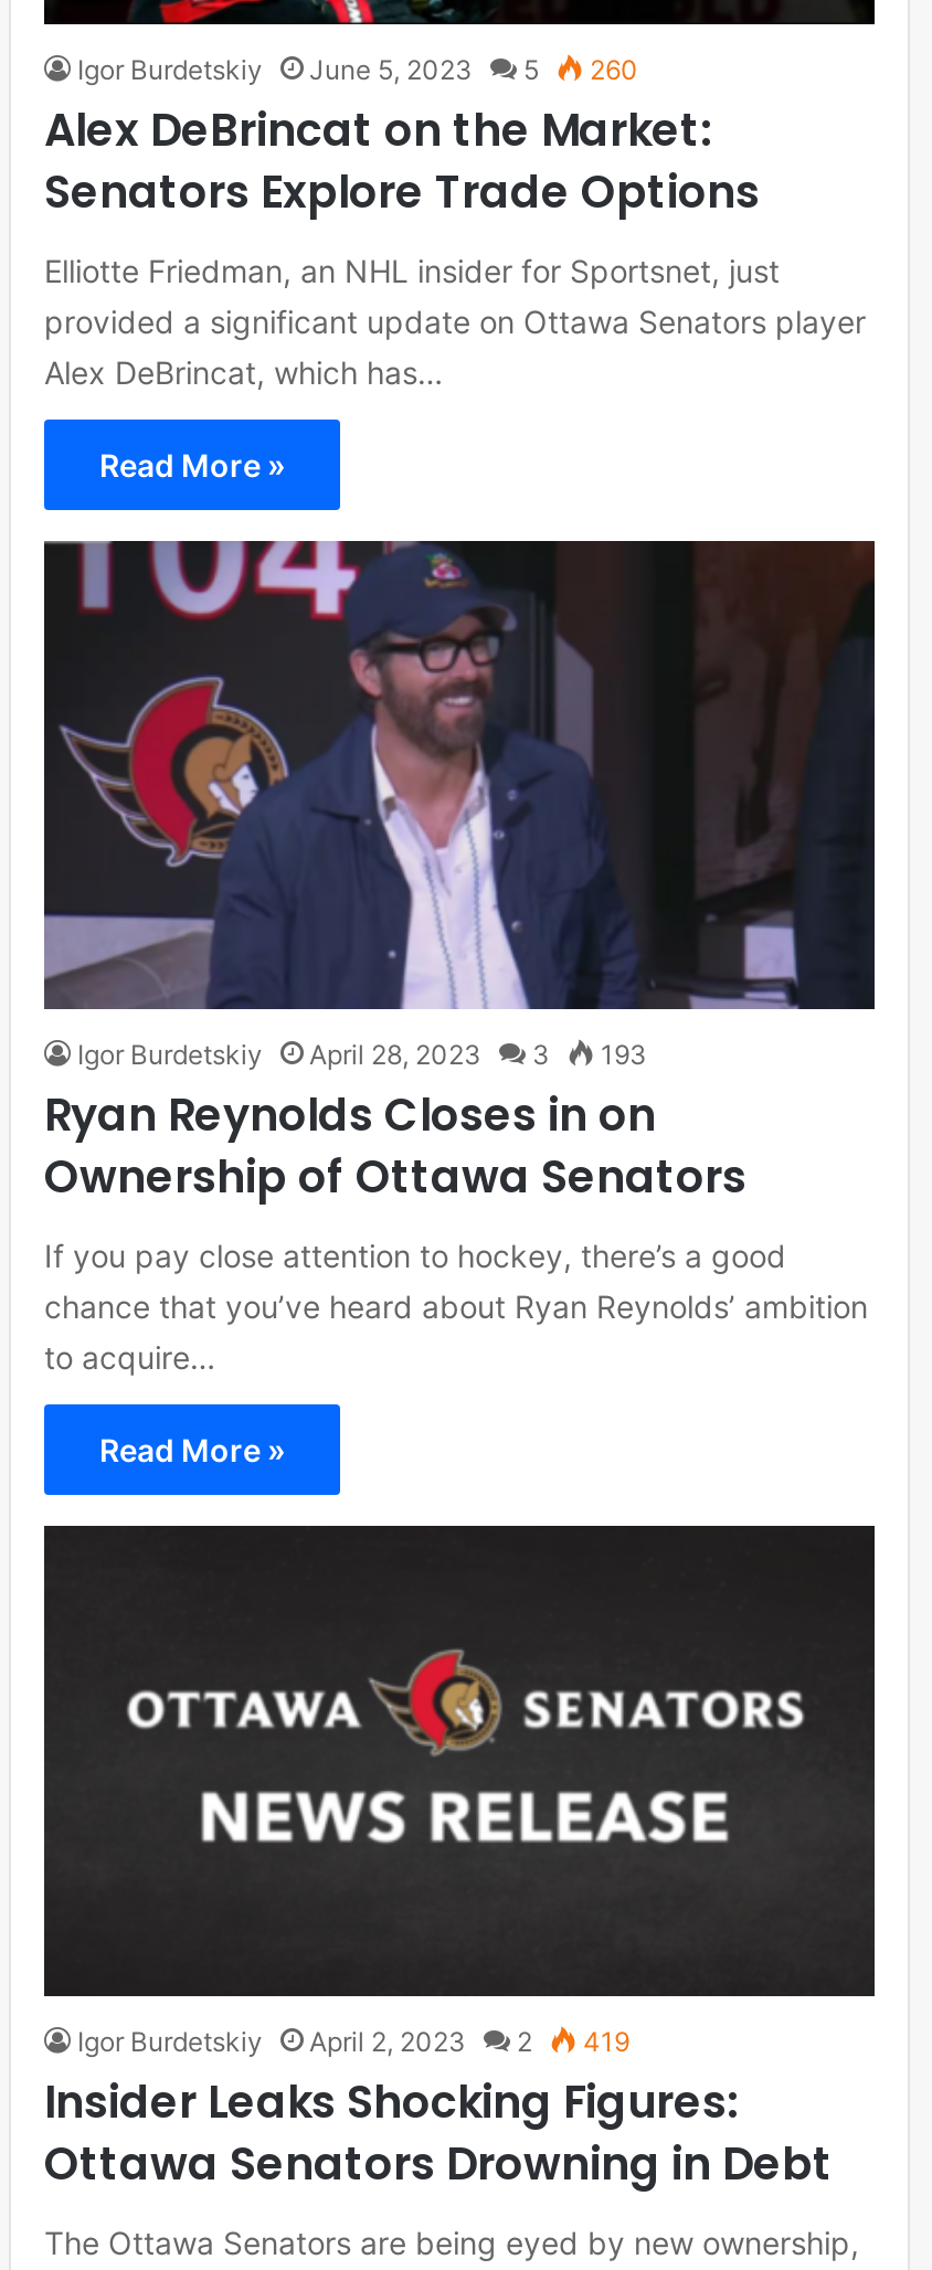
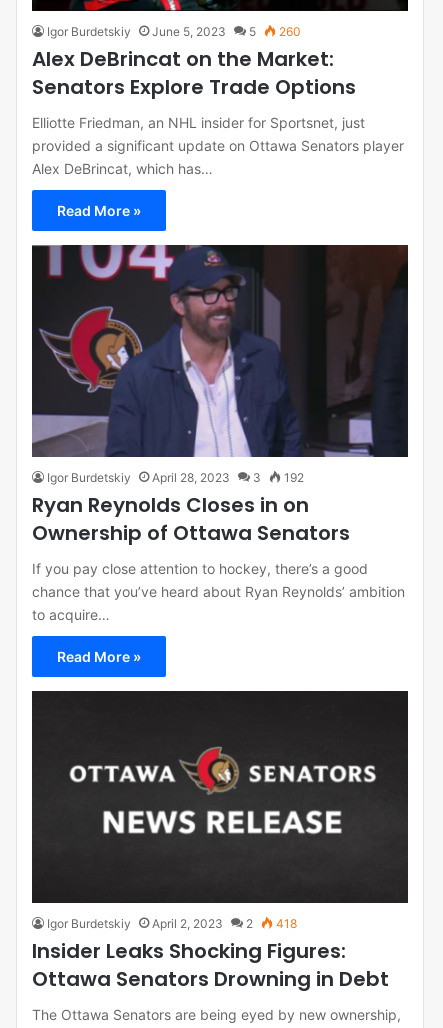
[77,1039,647,1072] Igor Burdetskiy April 28, 2023 3 193 -> [47,470,304,485] Igor Burdetskiy April 28, 2023 3 192
[77,2024,629,2057] Igor Burdetskiy April 2, 2023 2 419 -> [47,916,297,931] Igor Burdetskiy April 2, 2023 2 418

